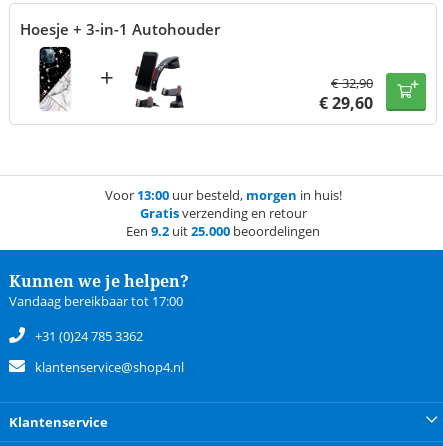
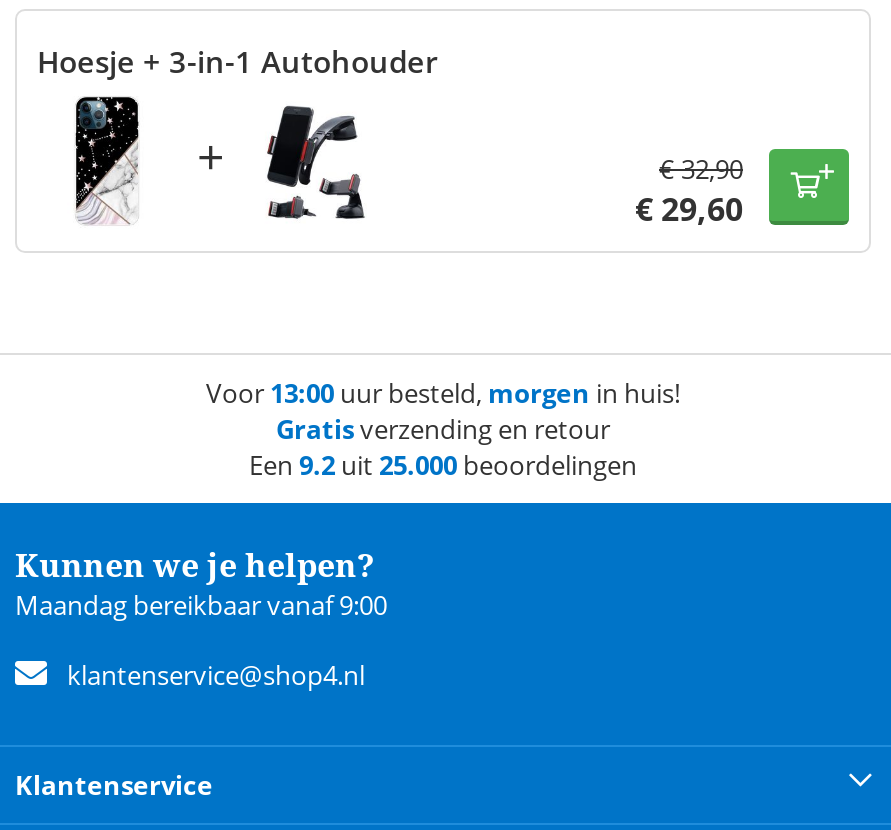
[9,292,183,345] Vandaag bereikbaar tot 17:00 | +31 (0)24 785 3362 -> [15,587,387,623] Maandag bereikbaar vanaf 9:00

